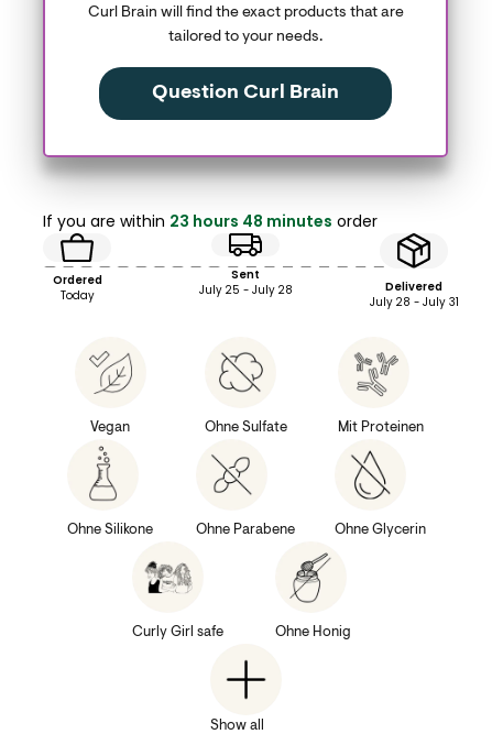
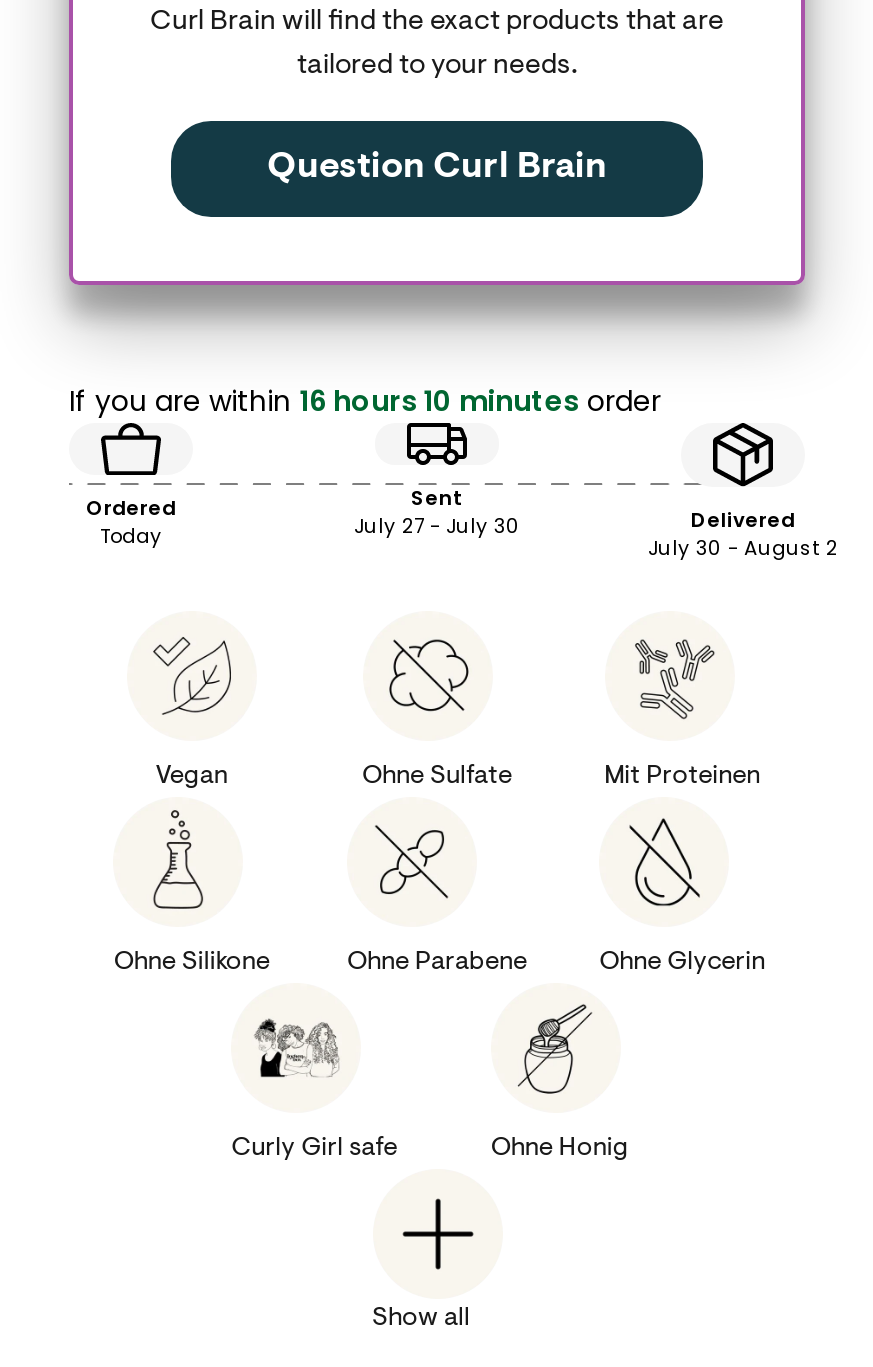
[43,210,378,232] If you are within 23 hours 48 minutes order -> [69,380,661,420] If you are within 16 hours 10 minutes order
[199,282,292,297] July 25 - July 28 -> [354,512,520,538] July 27 - July 30
[369,295,458,309] July 28 - July 31 -> [648,535,838,561] July 30 - August 2

